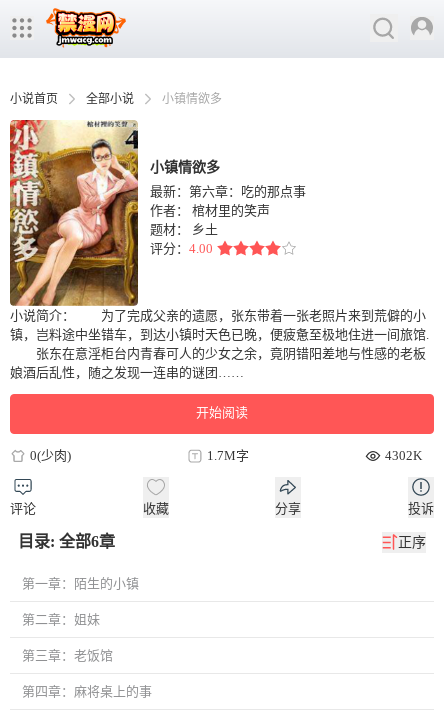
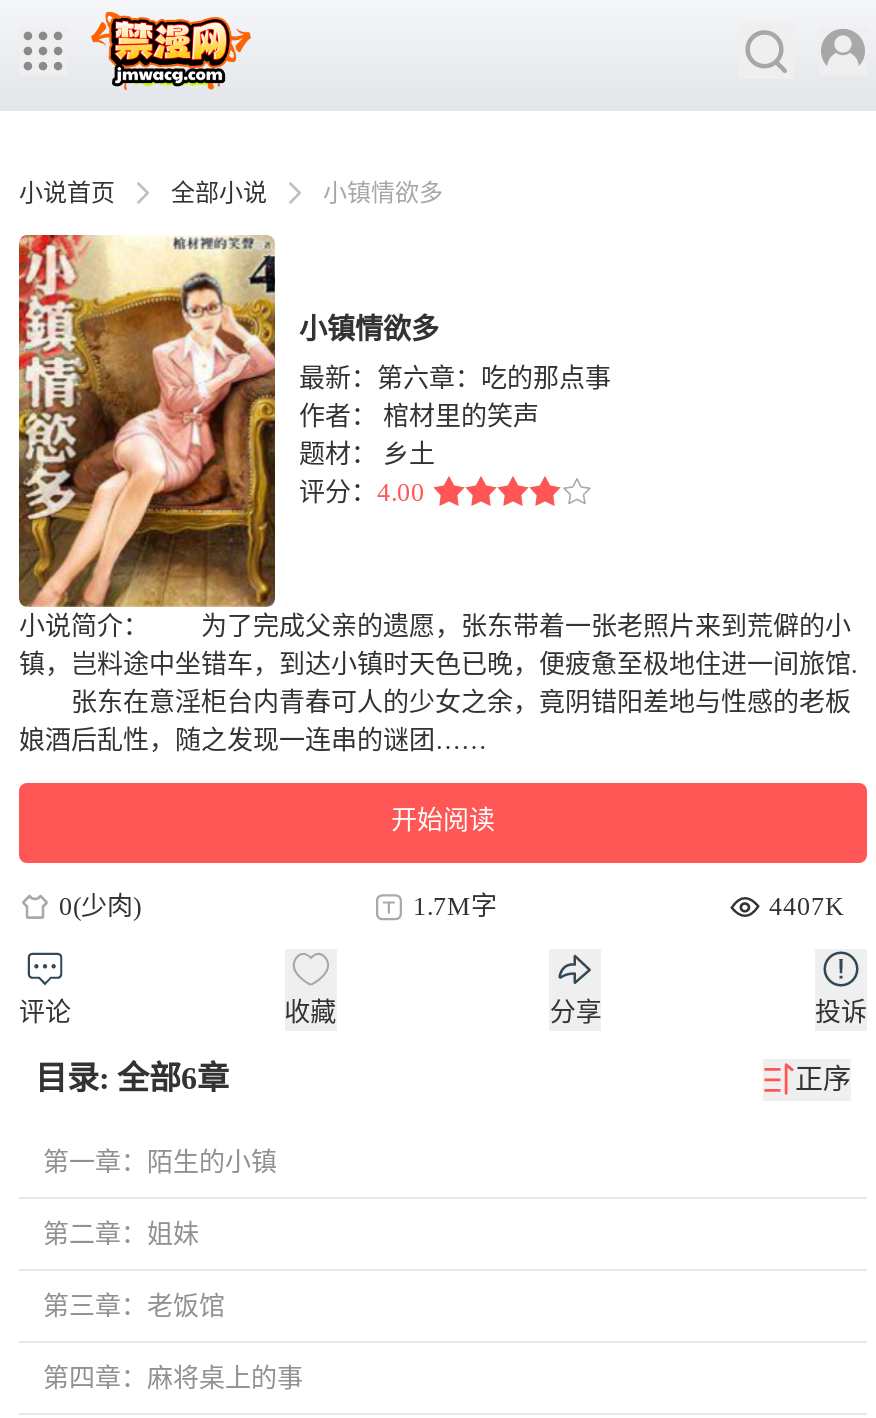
[385,448,422,463] 4302K -> [769,891,843,921] 4407K

